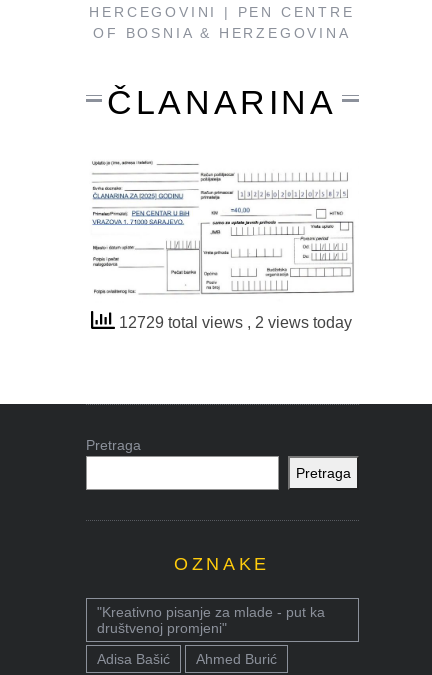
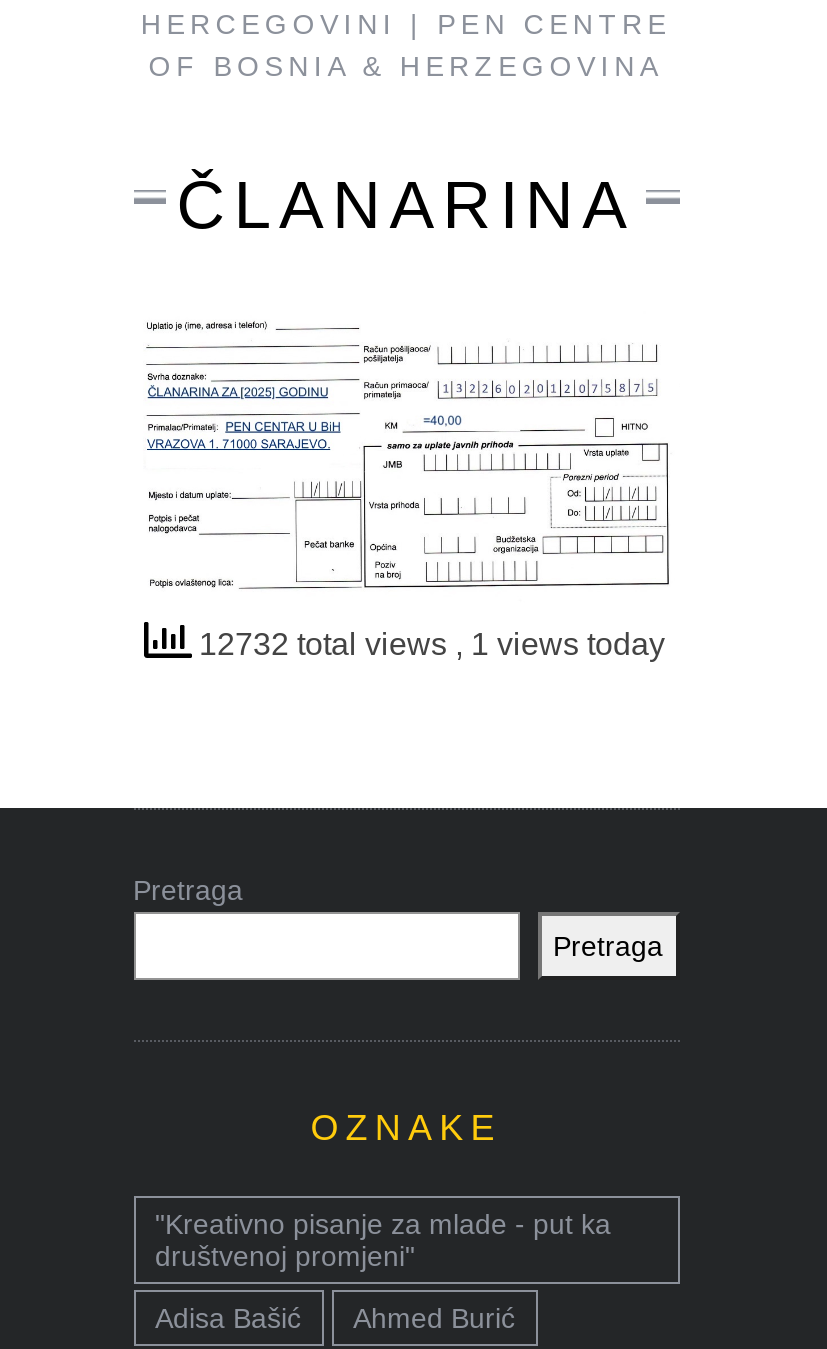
[114,314,351,331] 12729 total views, 2 views today -> [191,628,665,662] 12732 total views, 1 views today

